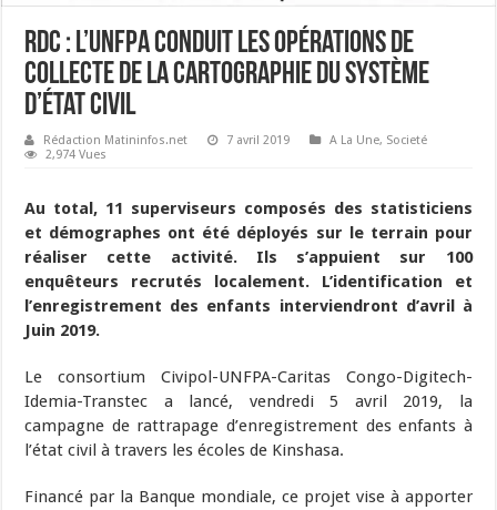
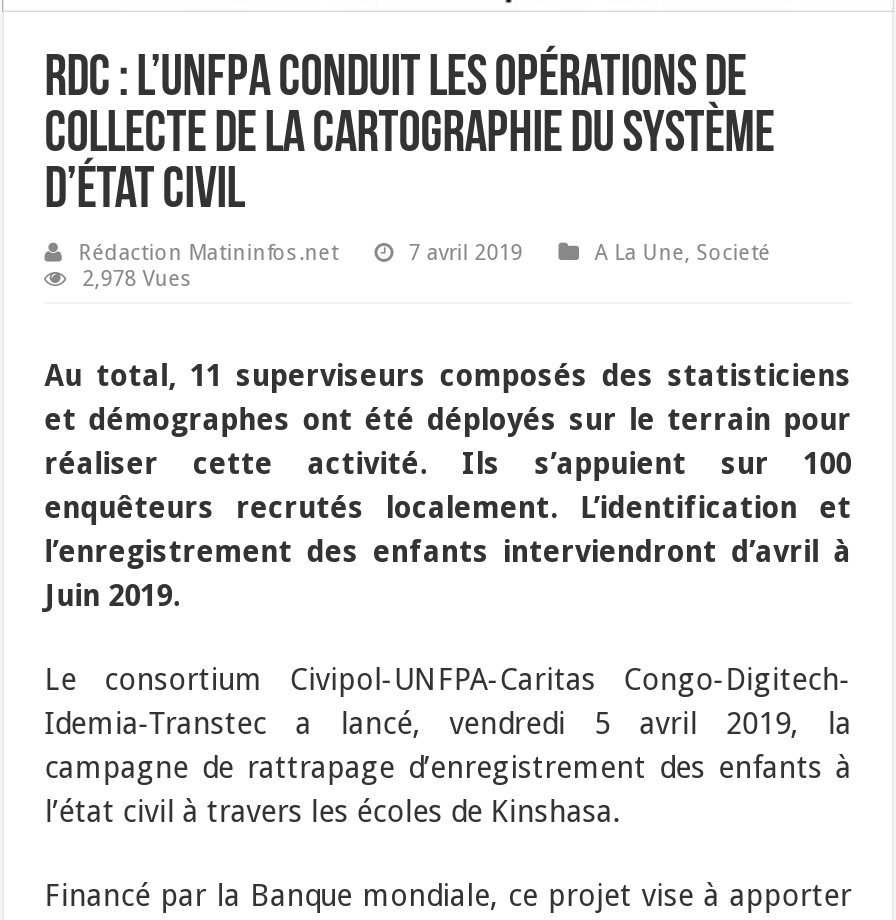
[46,147,107,162] 2,974 Vues -> [82,266,192,292] 2,978 Vues

